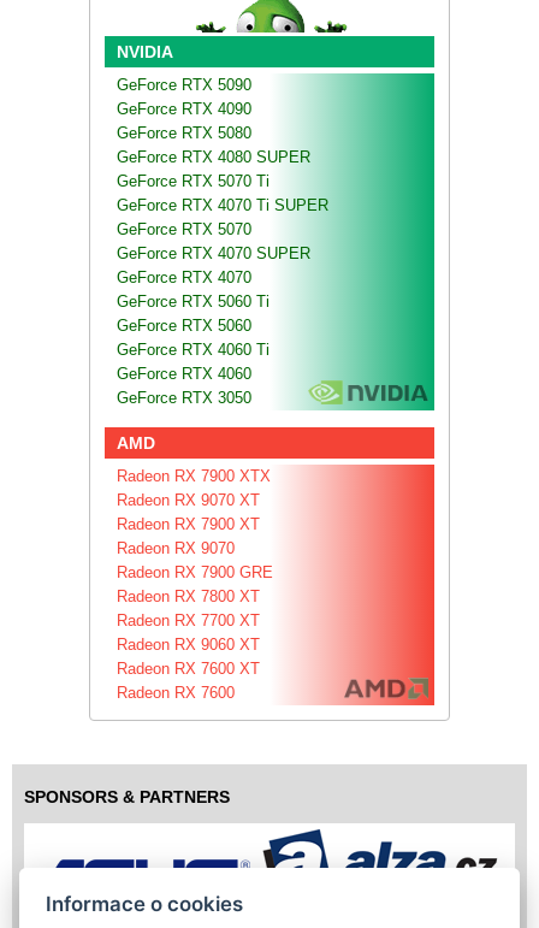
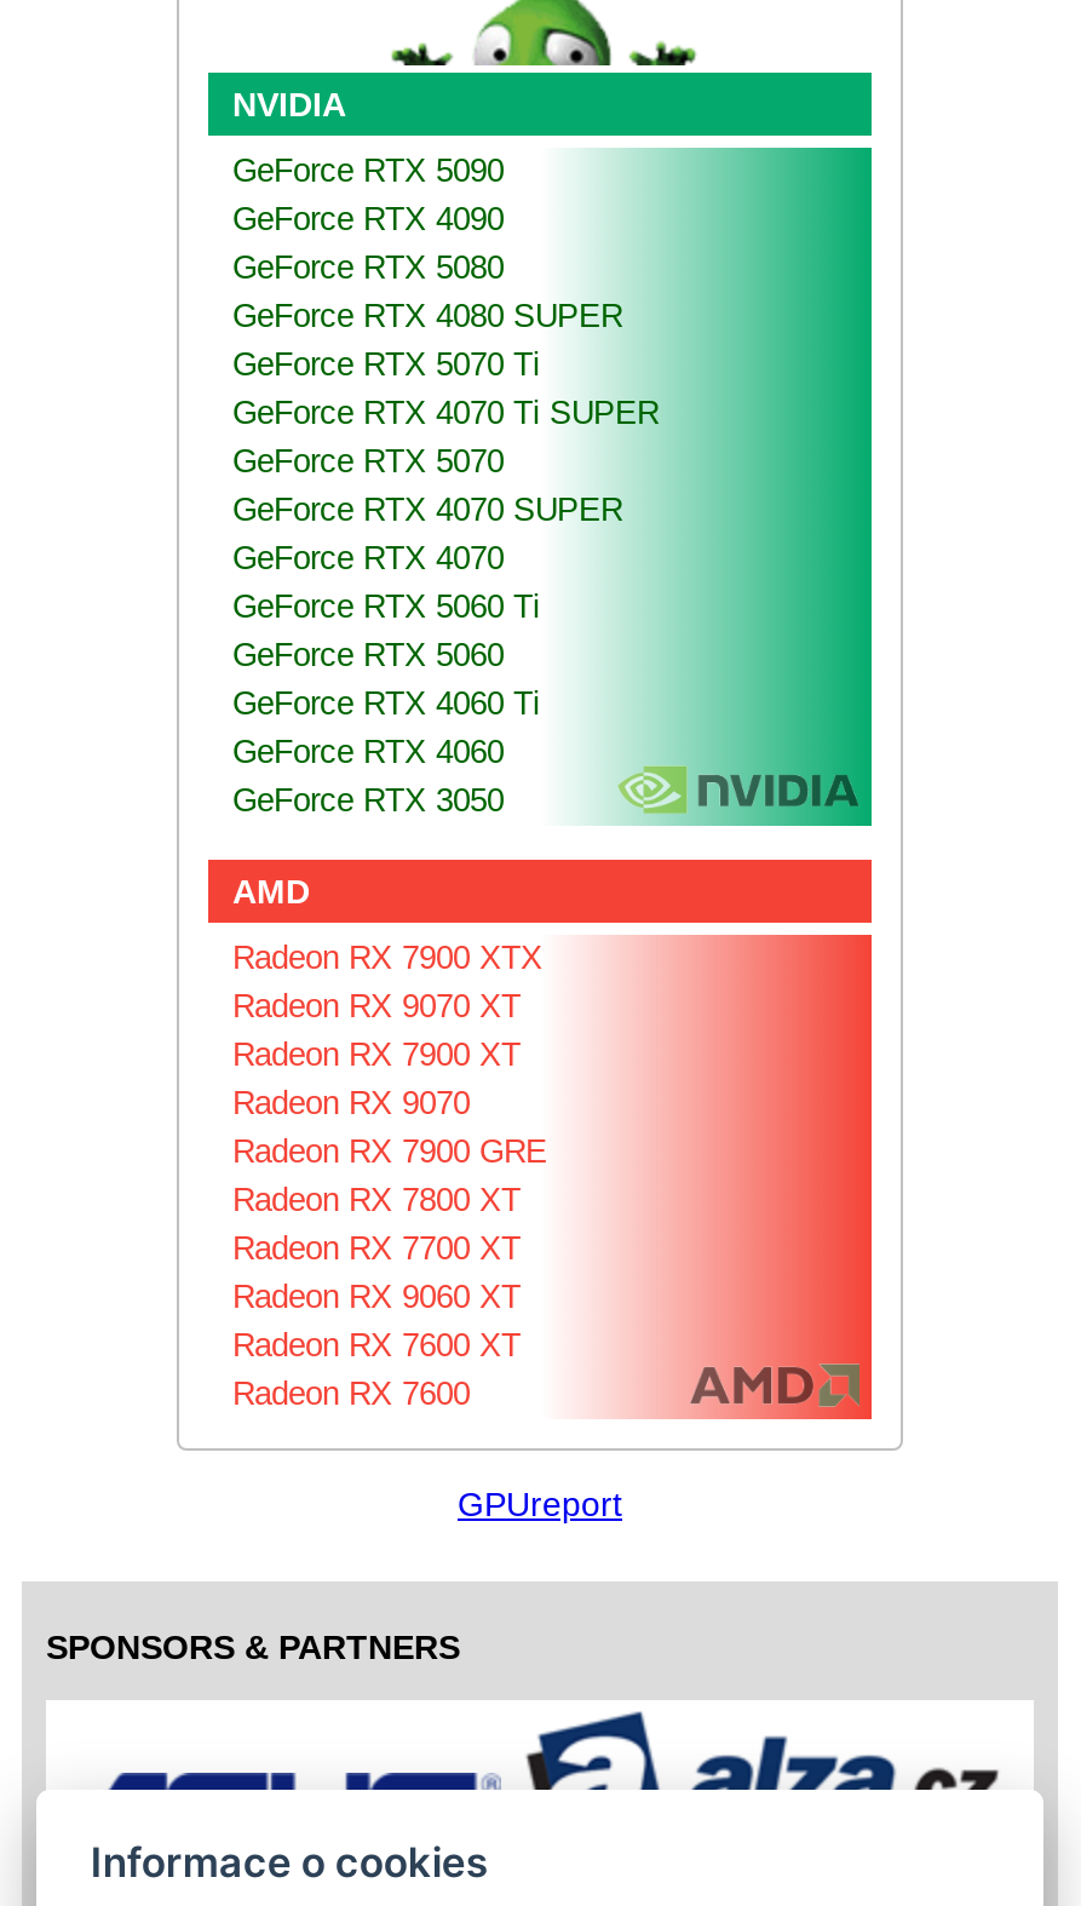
none -> [458,1483,622,1522] GPUreport

